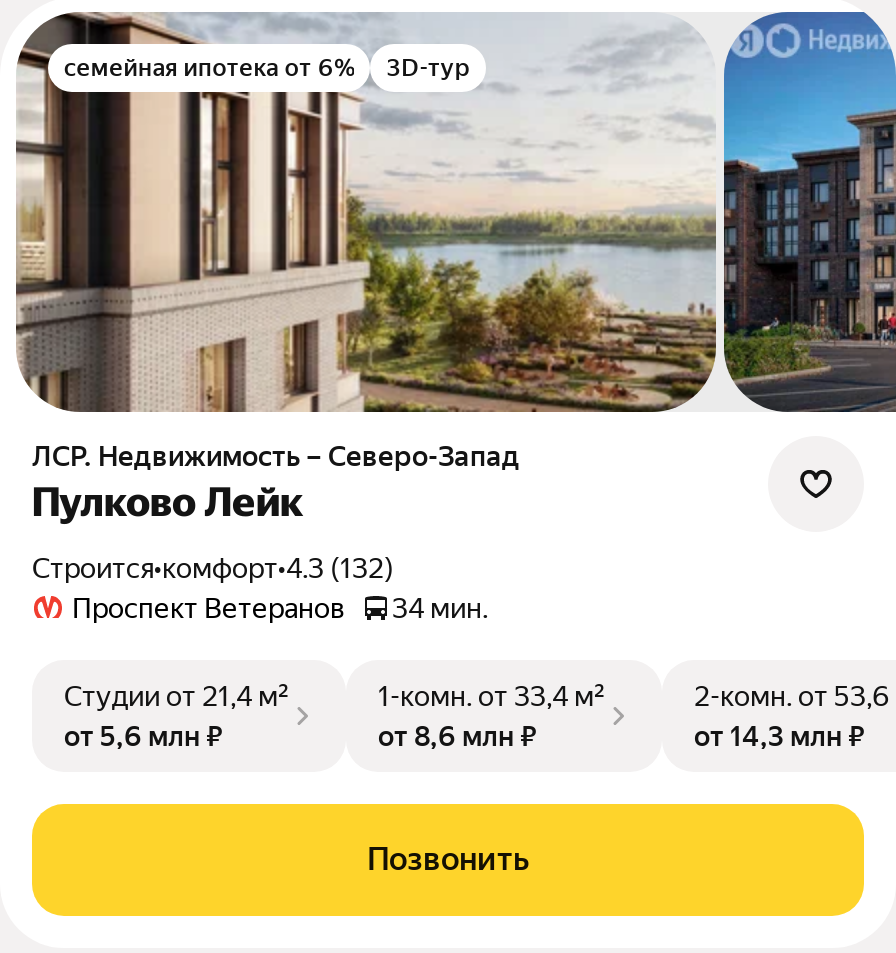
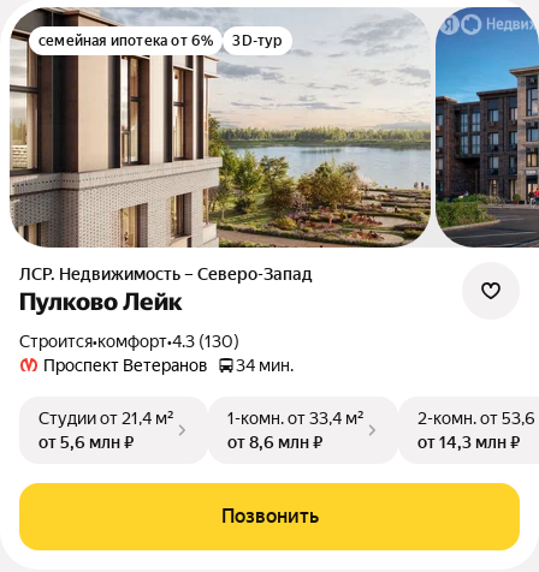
[50,552,394,584] Строится•комфорт•4.3 (132) -> [30,332,239,351] Строится•комфорт•4.3 (130)

